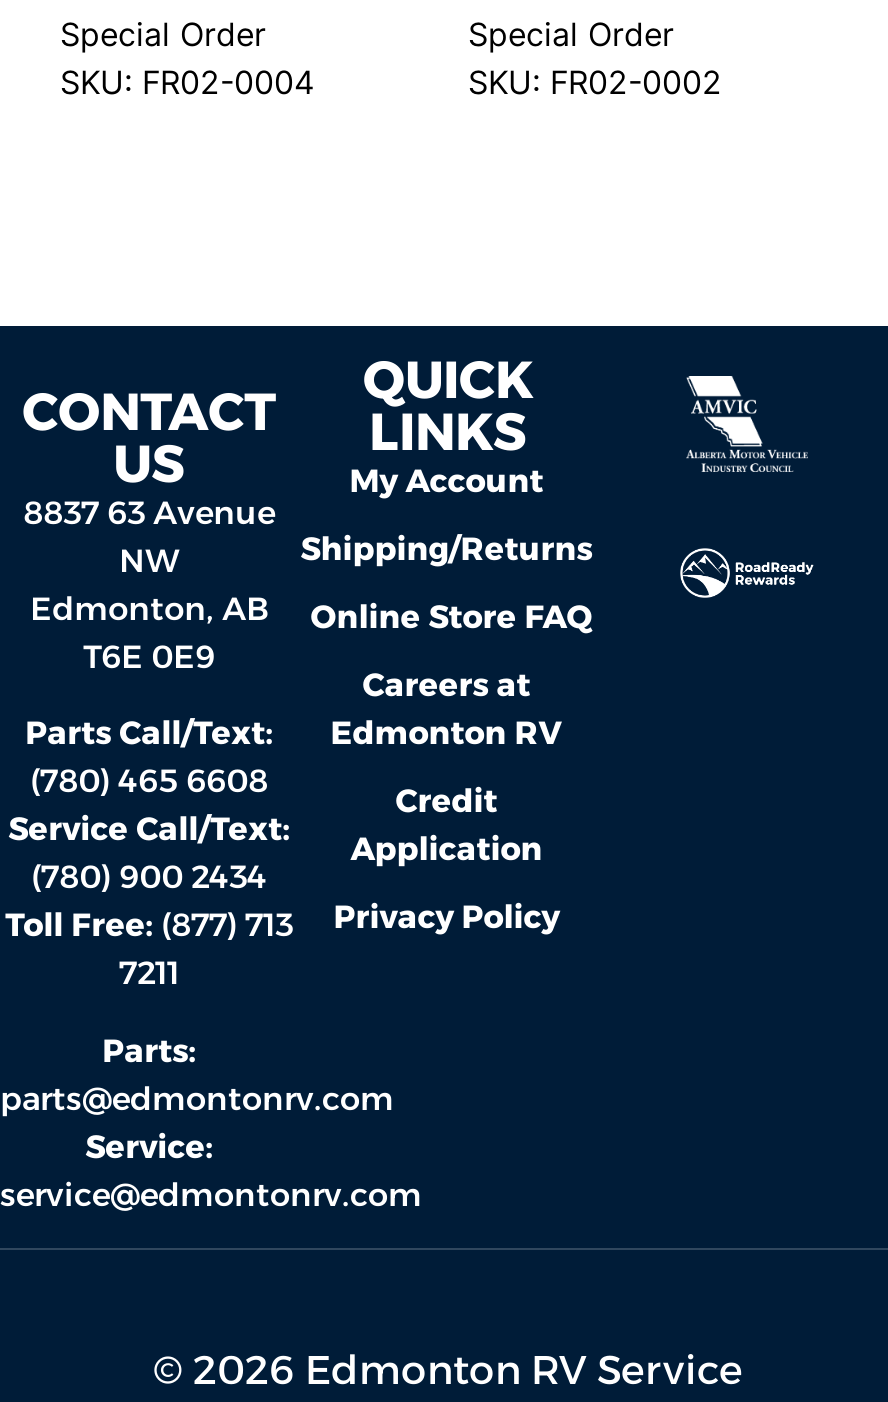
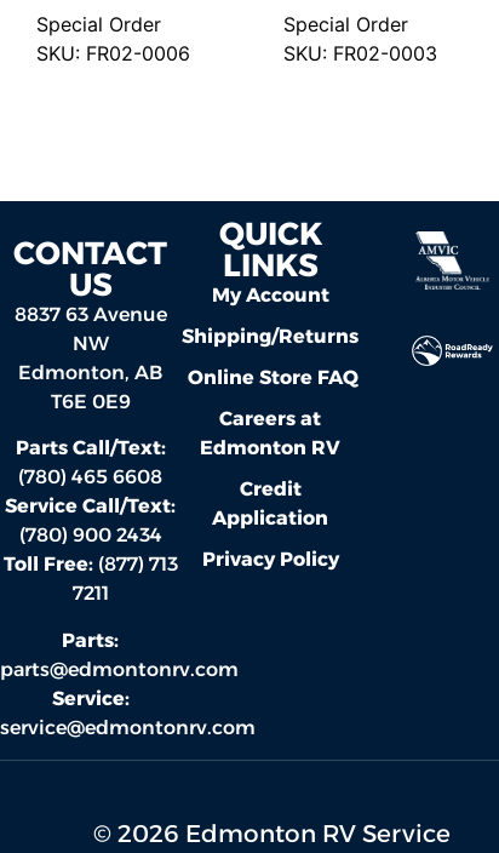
[60,62,314,102] SKU: FR02-0004 -> [36,41,190,65] SKU: FR02-0006
[468,62,722,102] SKU: FR02-0002 -> [283,41,437,65] SKU: FR02-0003

